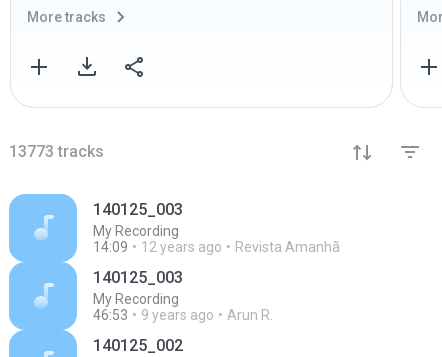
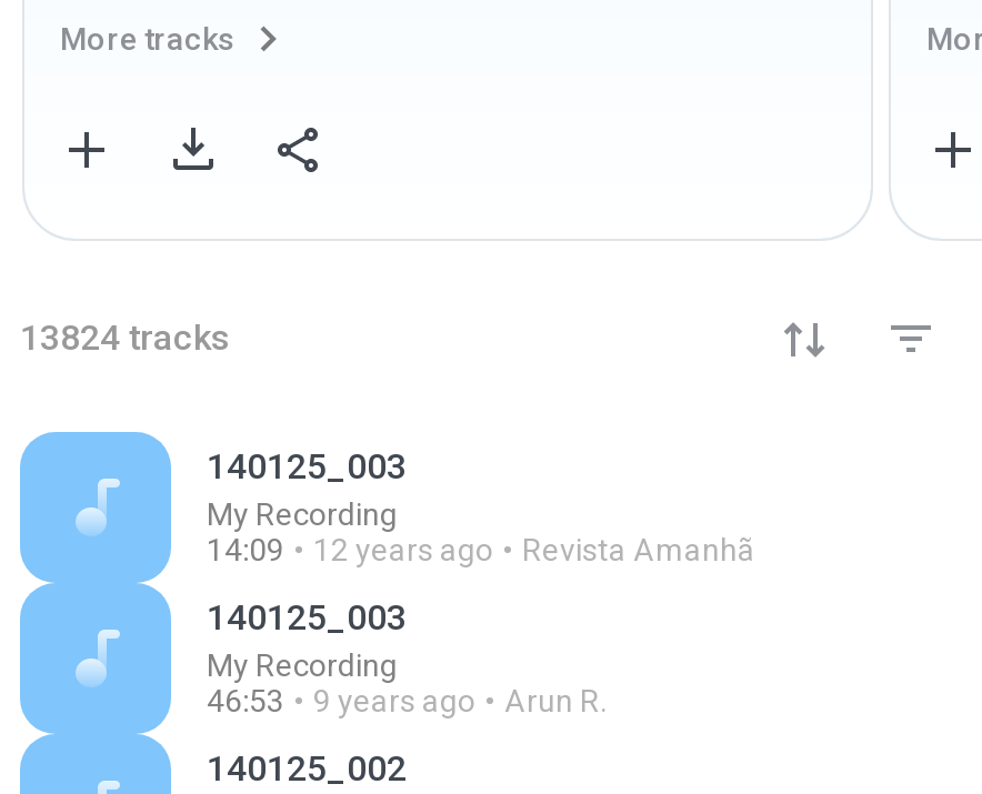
[9,142,104,161] 13773 tracks -> [20,316,231,359] 13824 tracks

